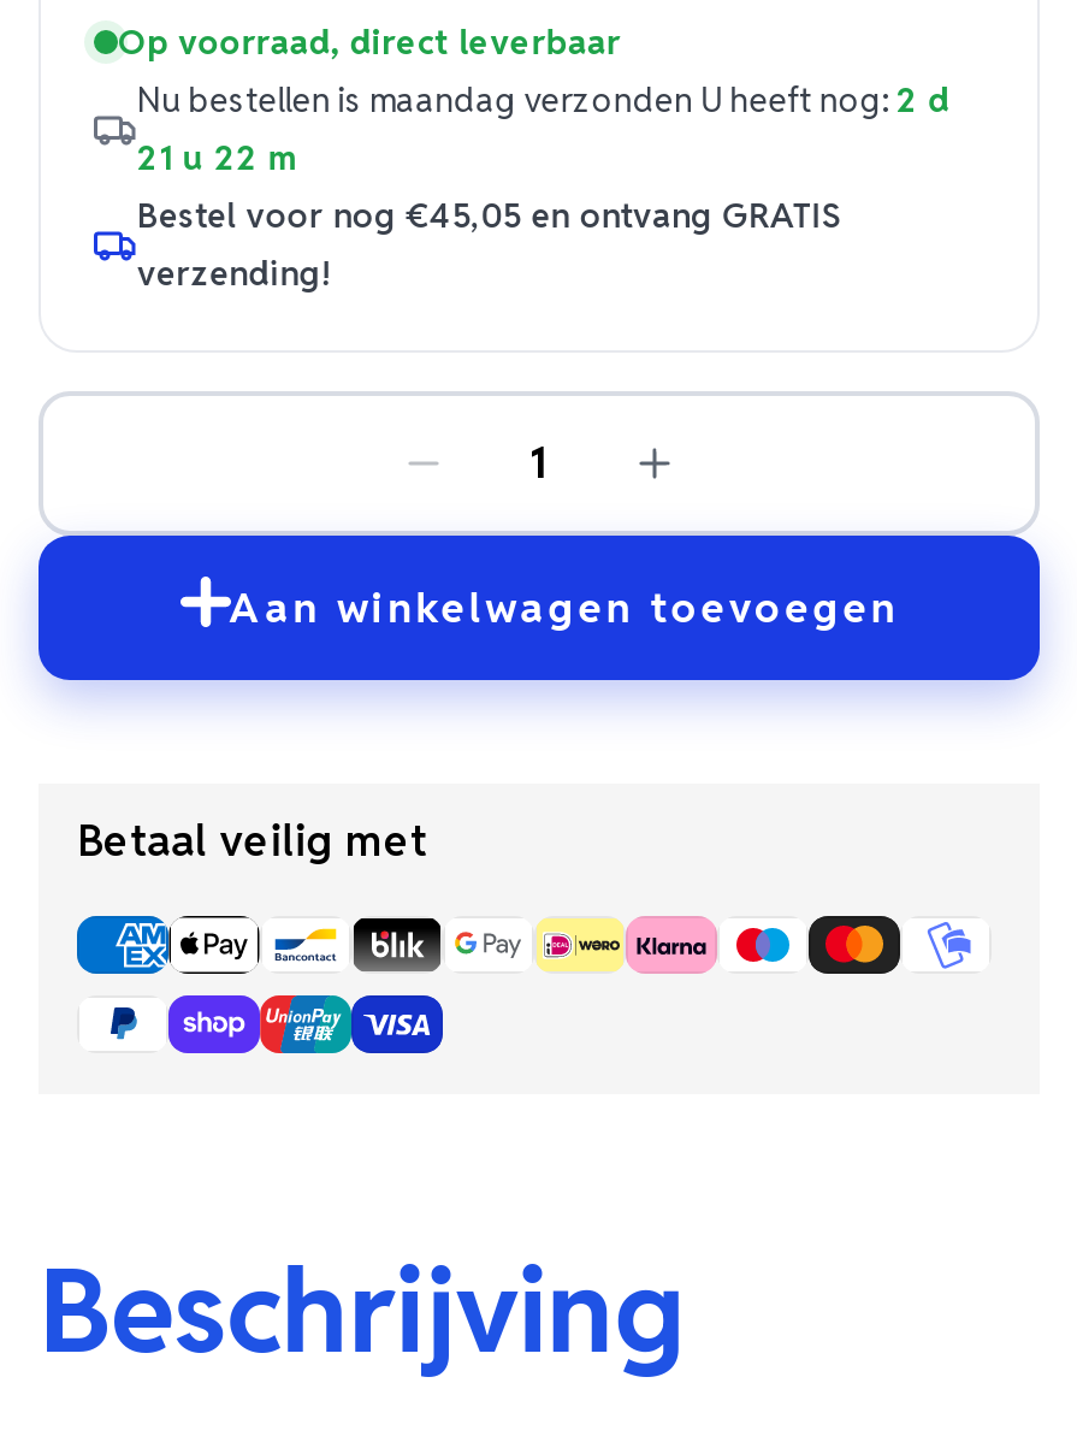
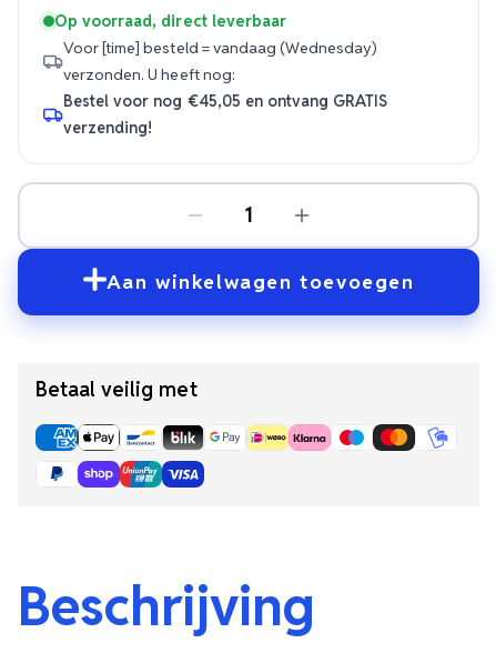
[137,77,950,178] Nu bestellen is maandag verzonden U heeft nog: 2 d | 21 u 22 m -> [63,37,378,84] Voor [time] besteld = vandaag (Wednesday) | verzonden. U heeft nog:

